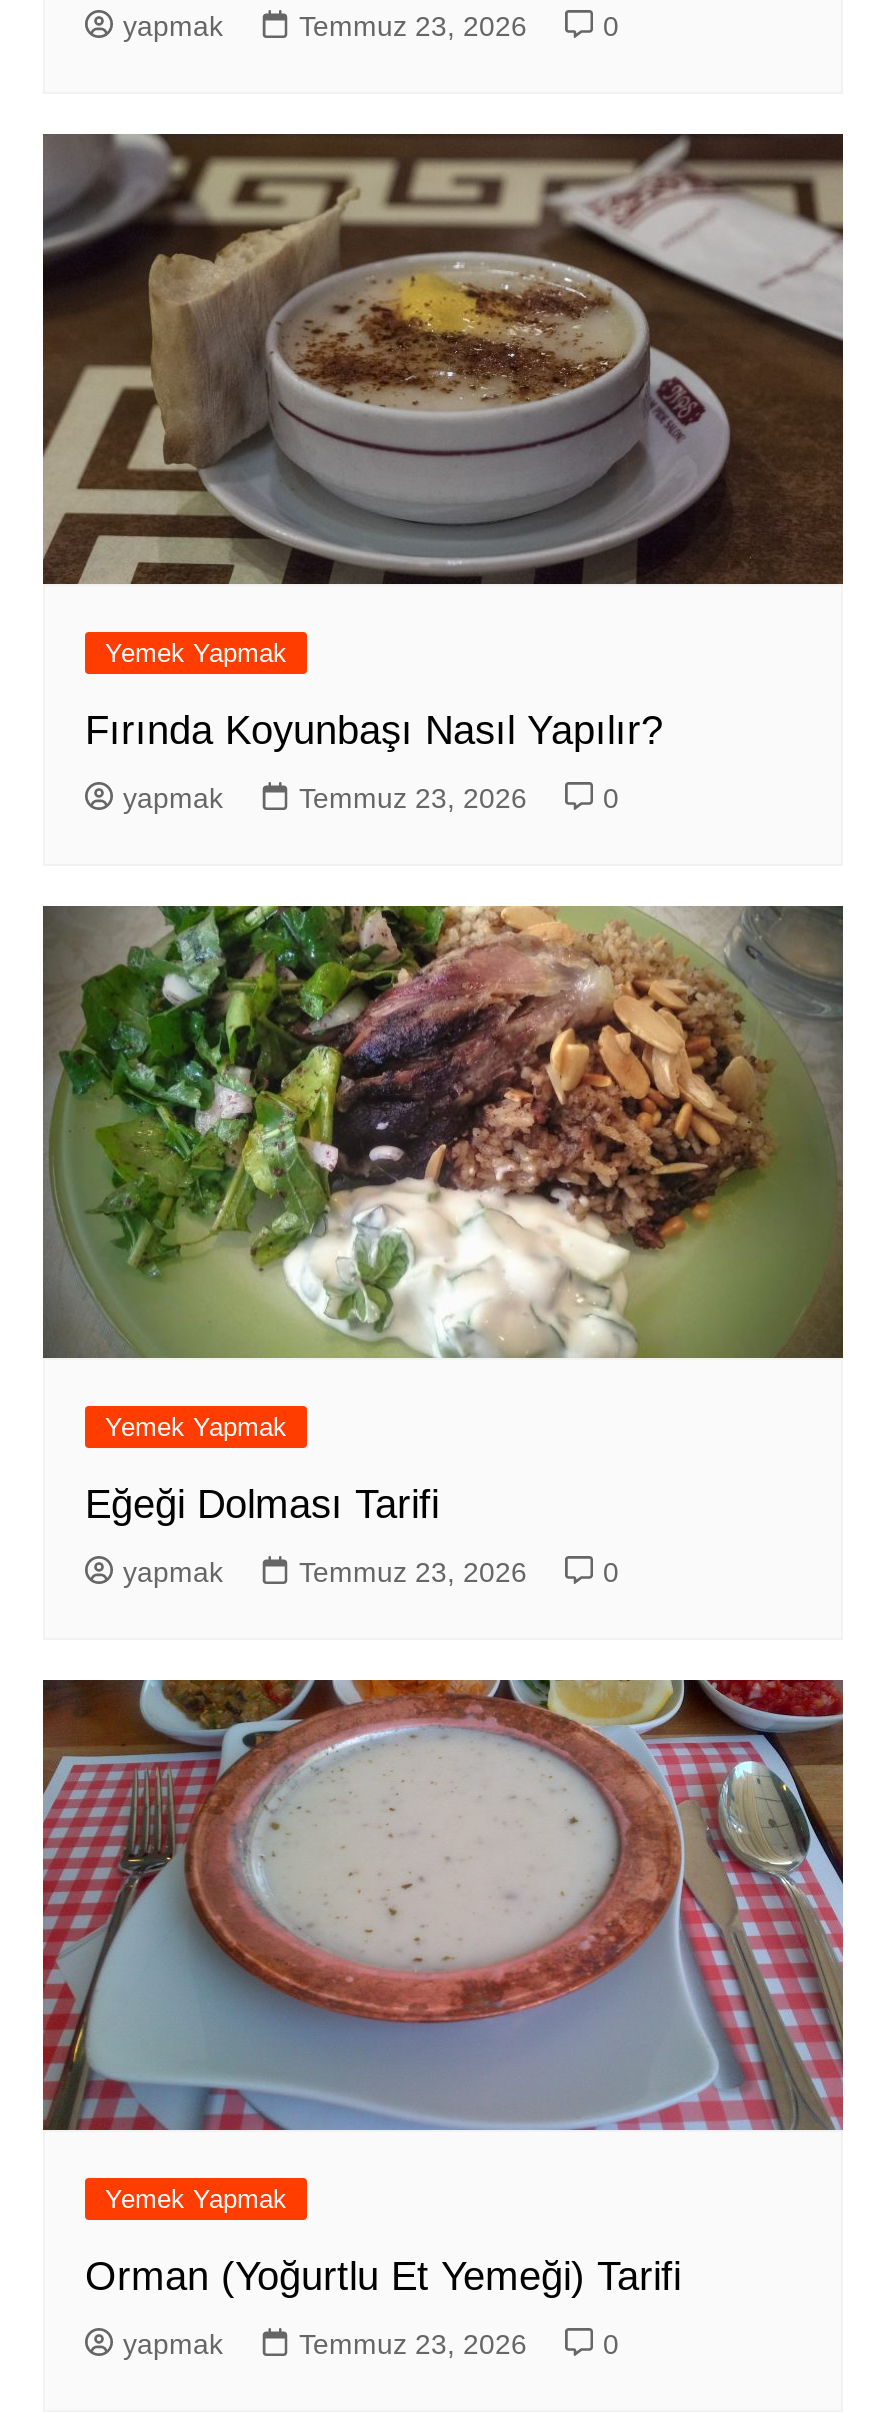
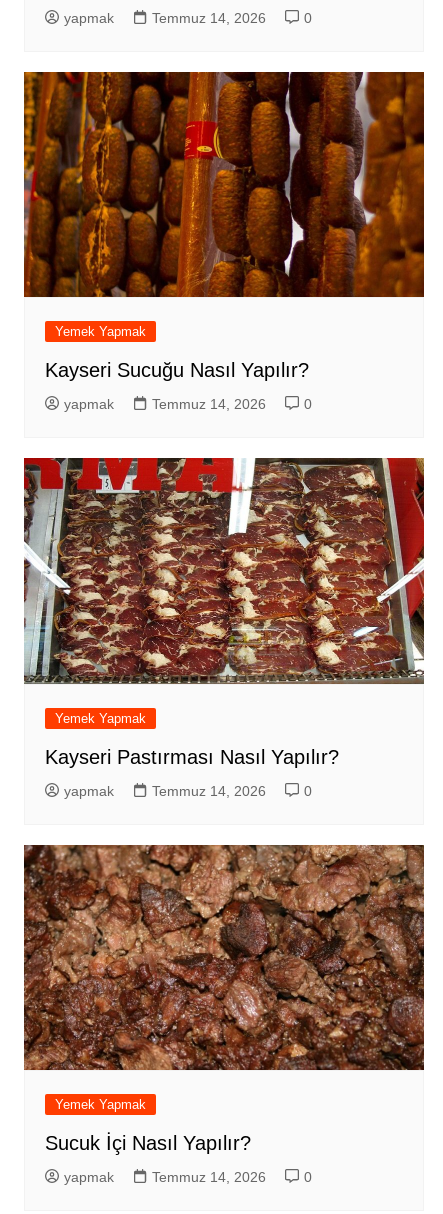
[299,11,527,43] Temmuz 23, 2026 -> [152,10,266,26] Temmuz 14, 2026
[41,132,845,586] [image] -> [23,71,425,298] [image]
[85,709,663,753] Fırında Koyunbaşı Nasıl Yapılır? -> [45,359,309,381] Kayseri Sucuğu Nasıl Yapılır?
[299,783,527,815] Temmuz 23, 2026 -> [152,396,266,412] Temmuz 14, 2026
[41,904,845,1358] [image] -> [24,457,425,684] [image]
[85,1481,439,1525] Eğeği Dolması Tarifi -> [45,745,339,767] Kayseri Pastırması Nasıl Yapılır?
[299,1555,527,1587] Temmuz 23, 2026 -> [152,782,266,798] Temmuz 14, 2026
[41,1678,845,2132] [image] -> [23,844,425,1071] [image]
[85,2253,681,2297] Orman (Yoğurtlu Et Yemeği) Tarifi -> [45,1131,251,1153] Sucuk İçi Nasıl Yapılır?
[299,2327,527,2359] Temmuz 23, 2026 -> [152,1168,266,1184] Temmuz 14, 2026

